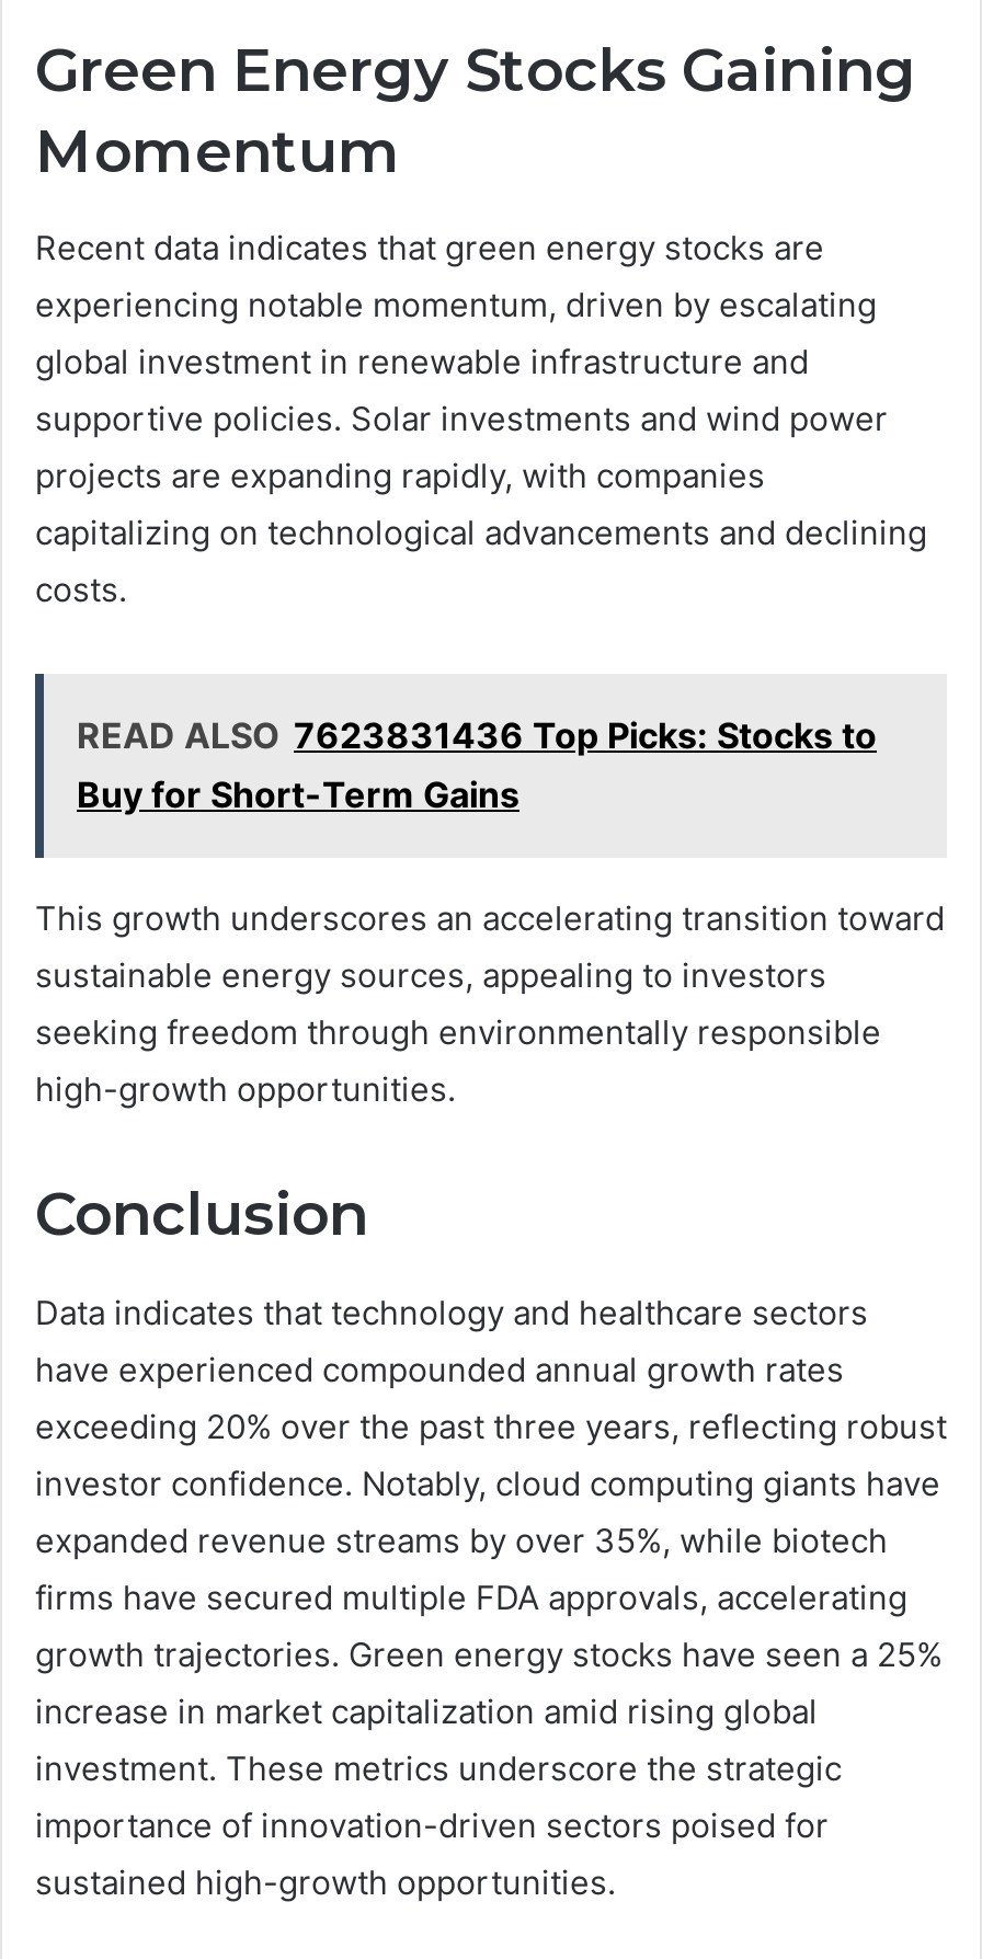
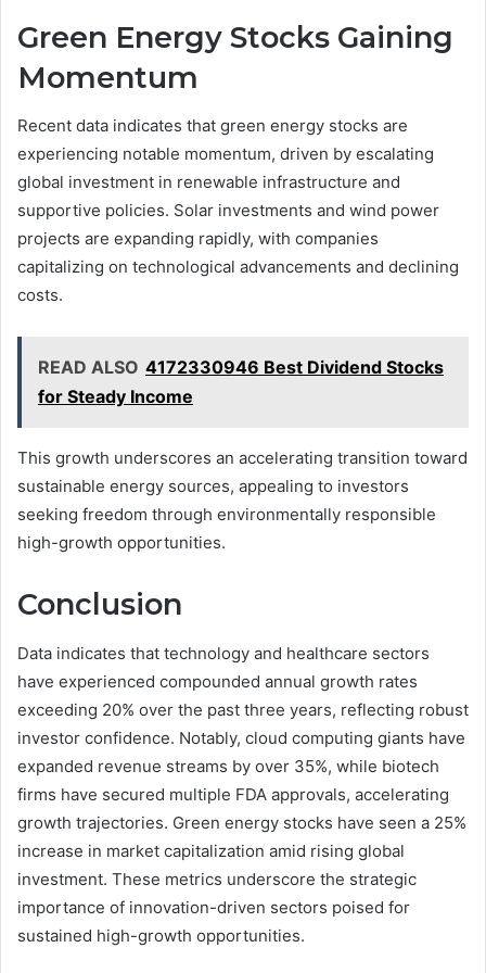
[77,714,877,817] READ ALSO 7623831436 Top Picks: Stocks to | Buy for Short-Term Gains -> [38,356,444,407] READ ALSO 4172330946 Best Dividend Stocks | for Steady Income

